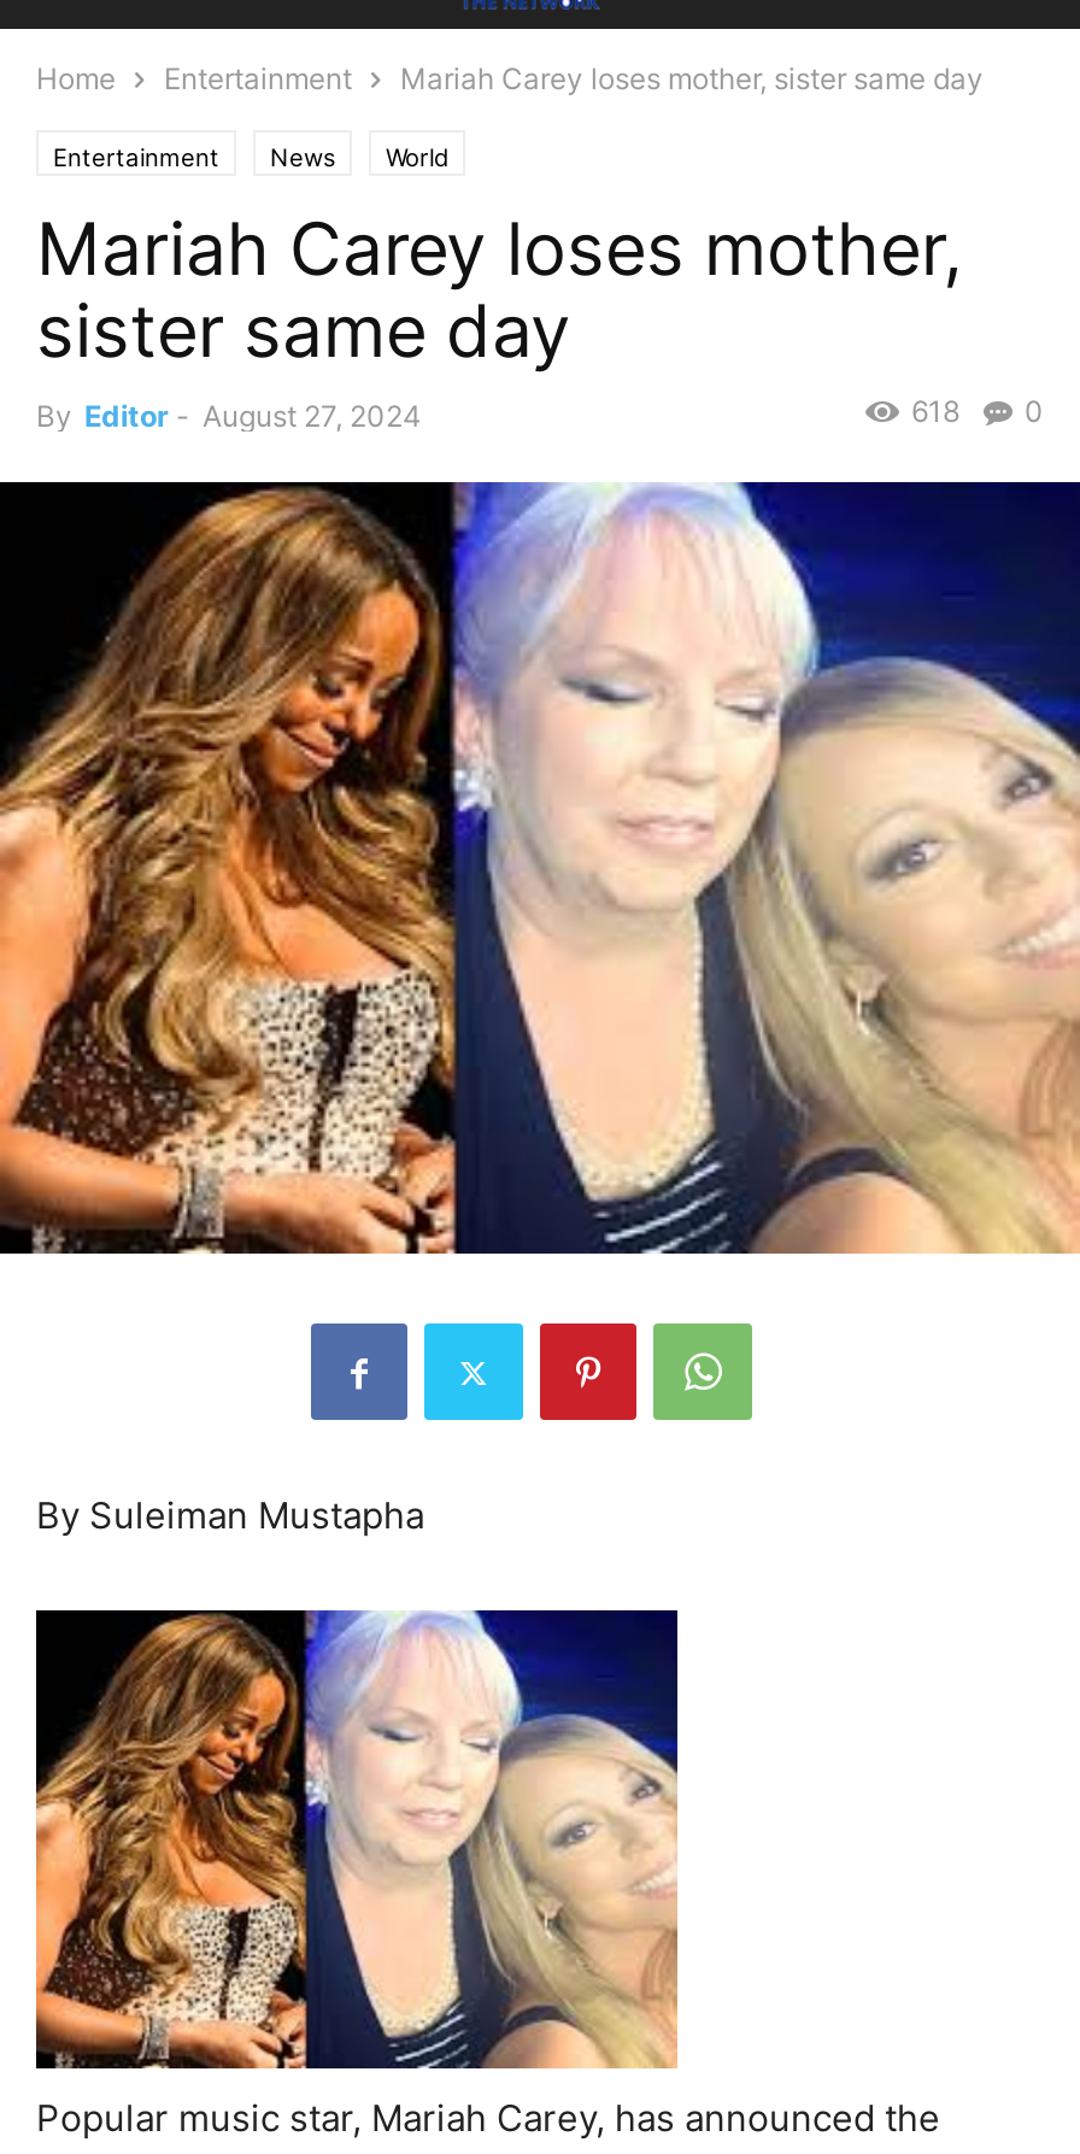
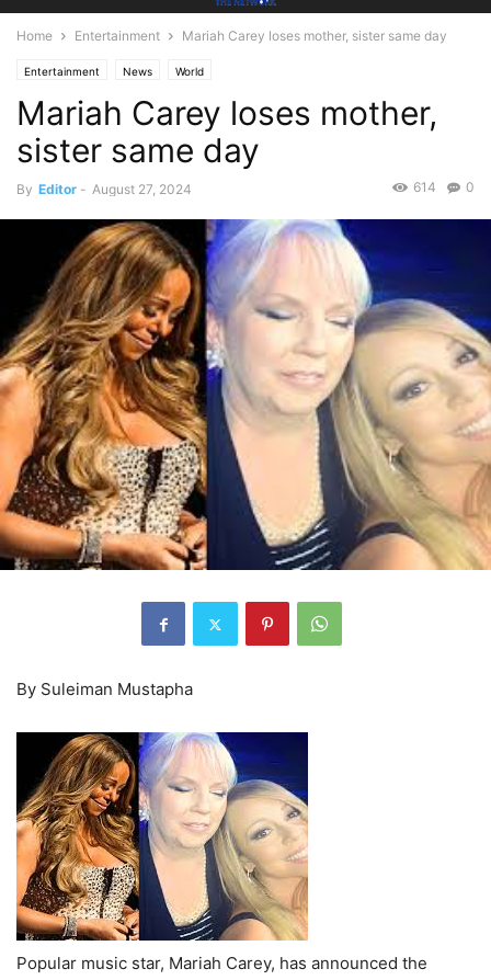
[911,393,1044,429] 618 0 -> [413,179,475,195] 614 0

